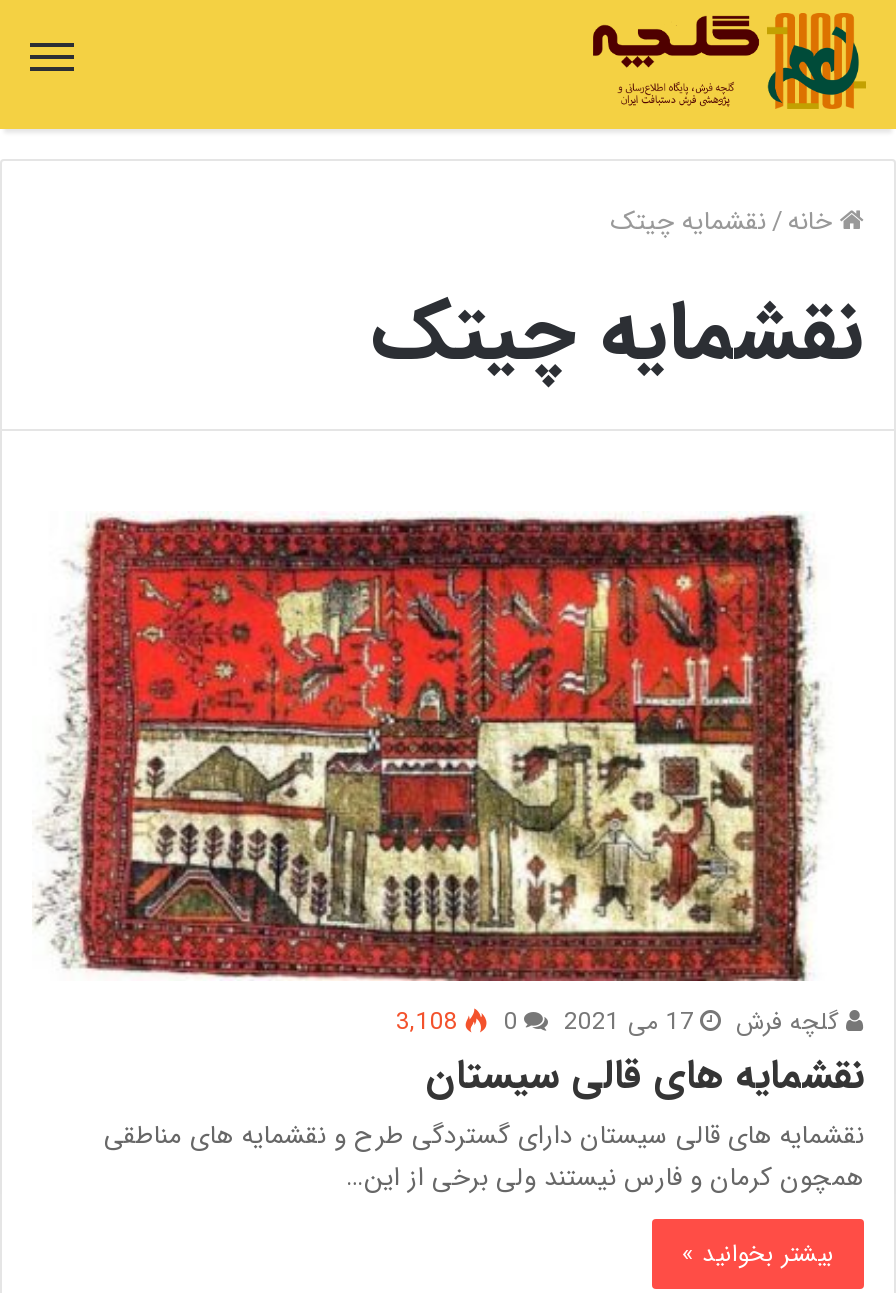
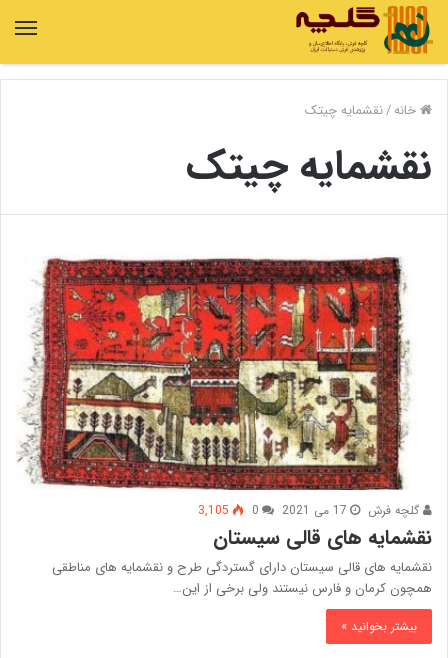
[396,1002,518,1040] 3,108 0 -> [198,500,259,519] 3,105 0

